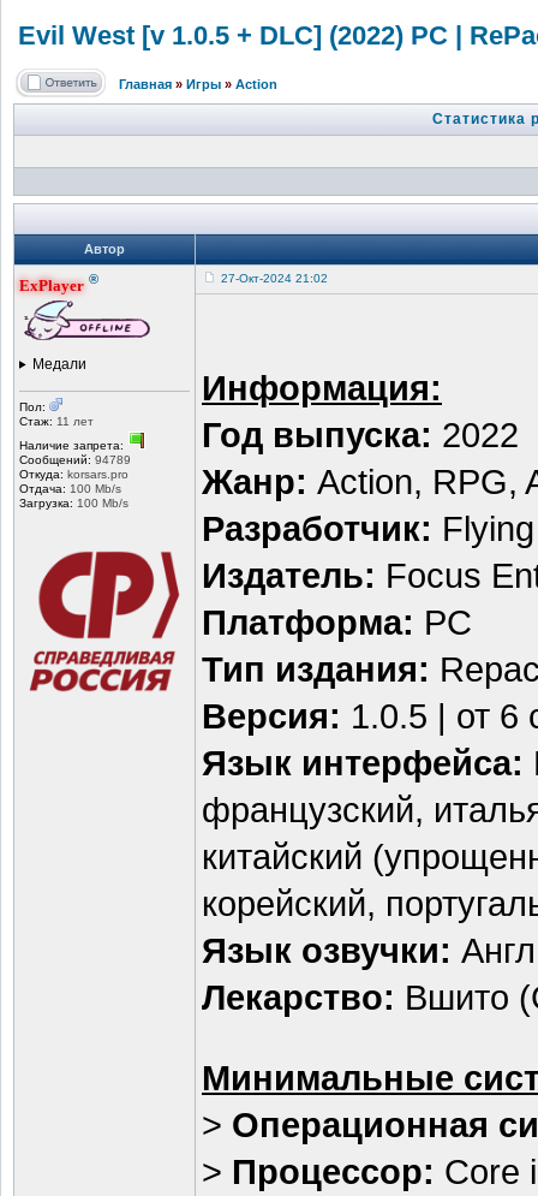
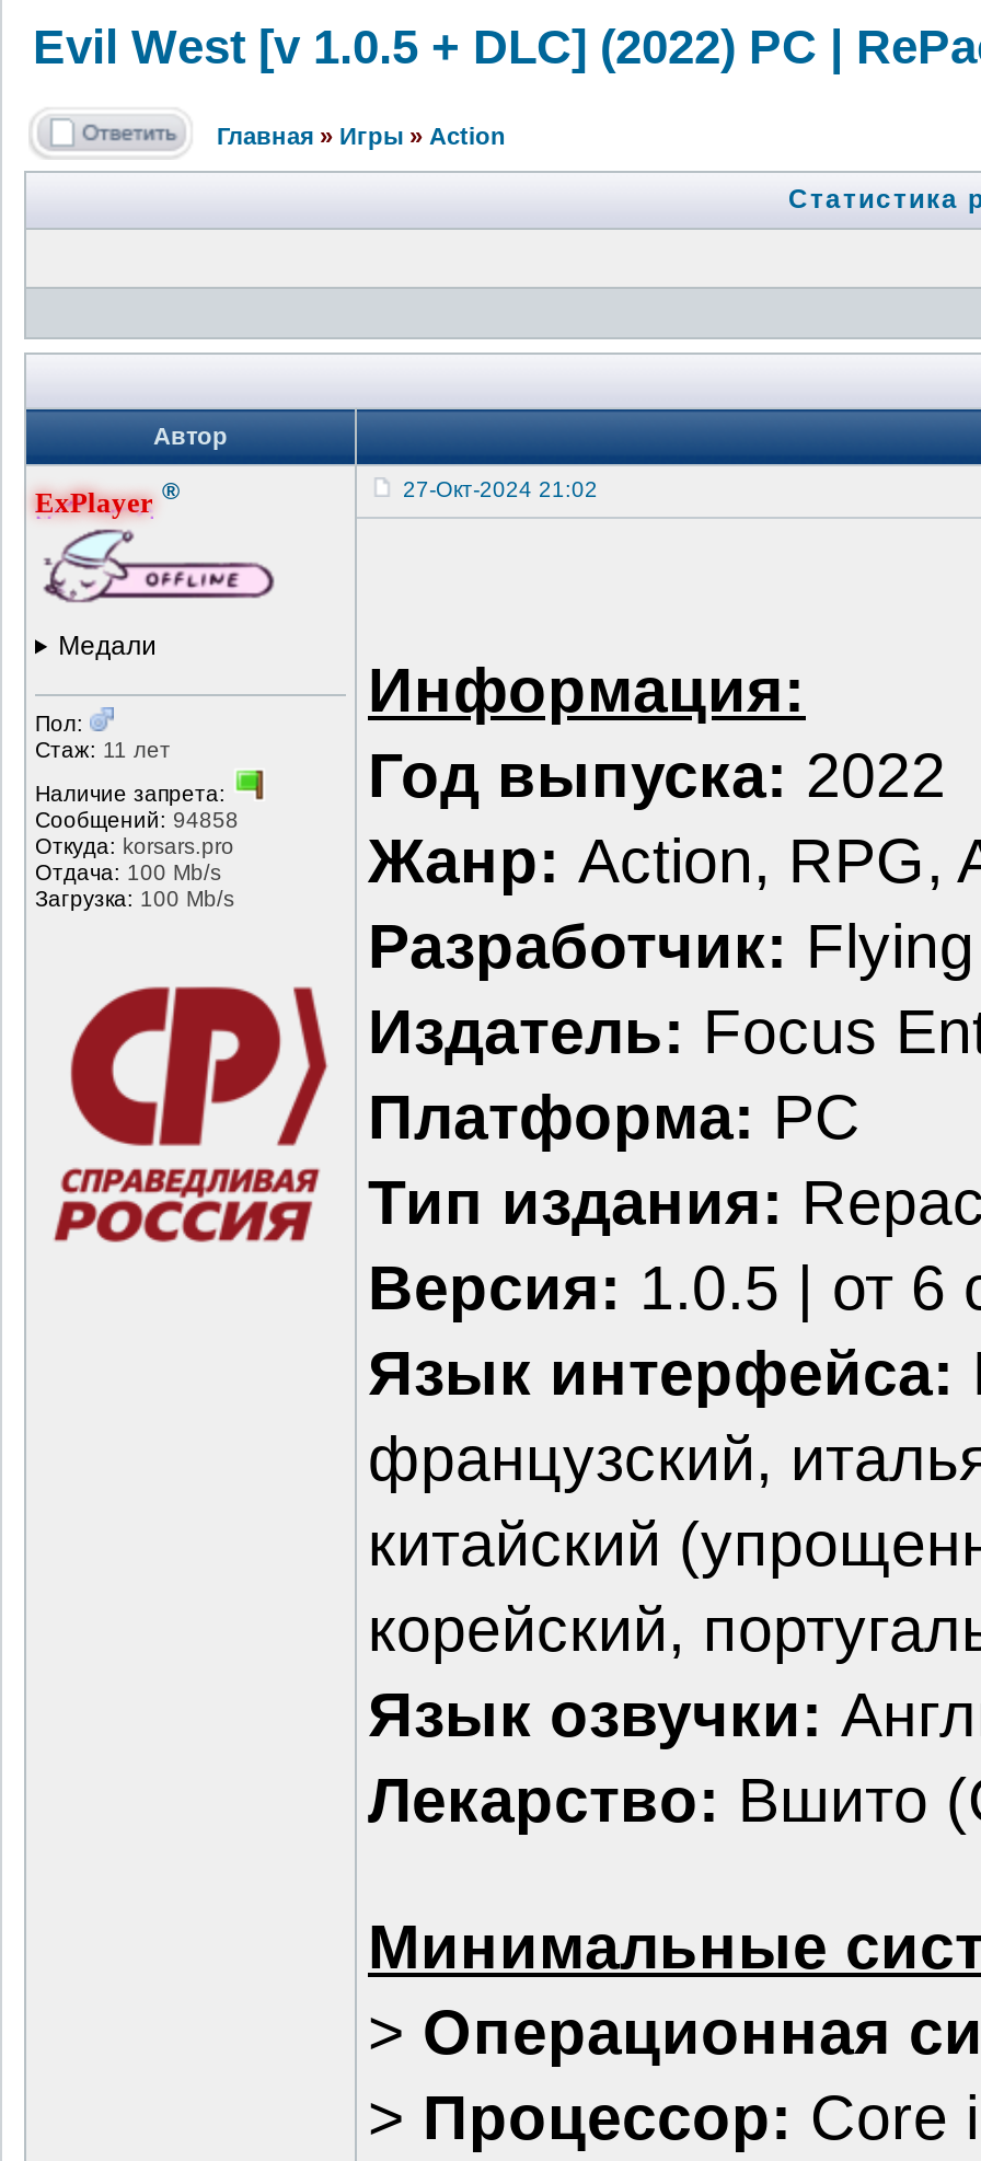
[19,453,131,466] Сообщений: 94789 -> [35,807,239,831] Сообщений: 94858

